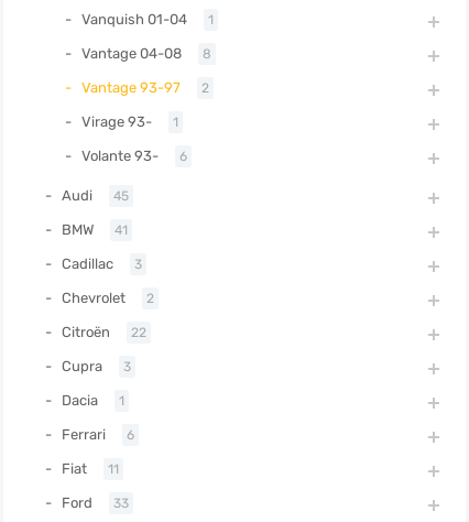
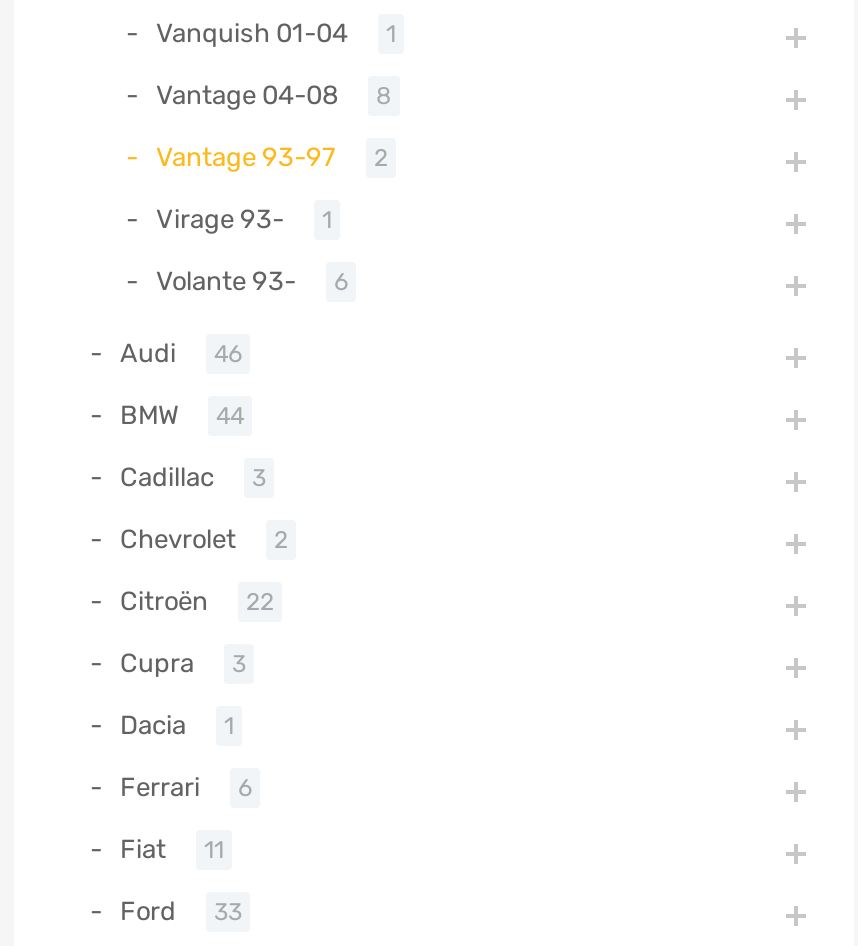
[62,187,129,204] Audi 45 -> [120,338,242,368] Audi 46
[62,222,128,238] BMW 41 -> [120,400,244,430] BMW 44

